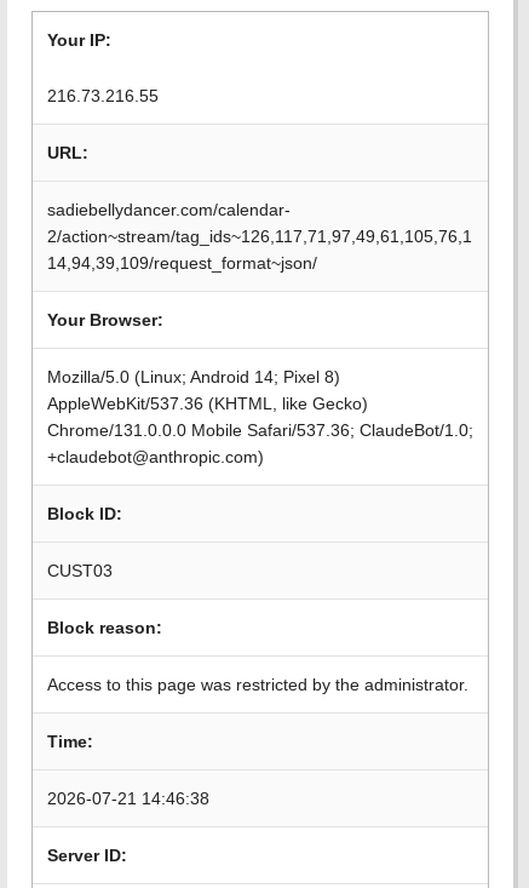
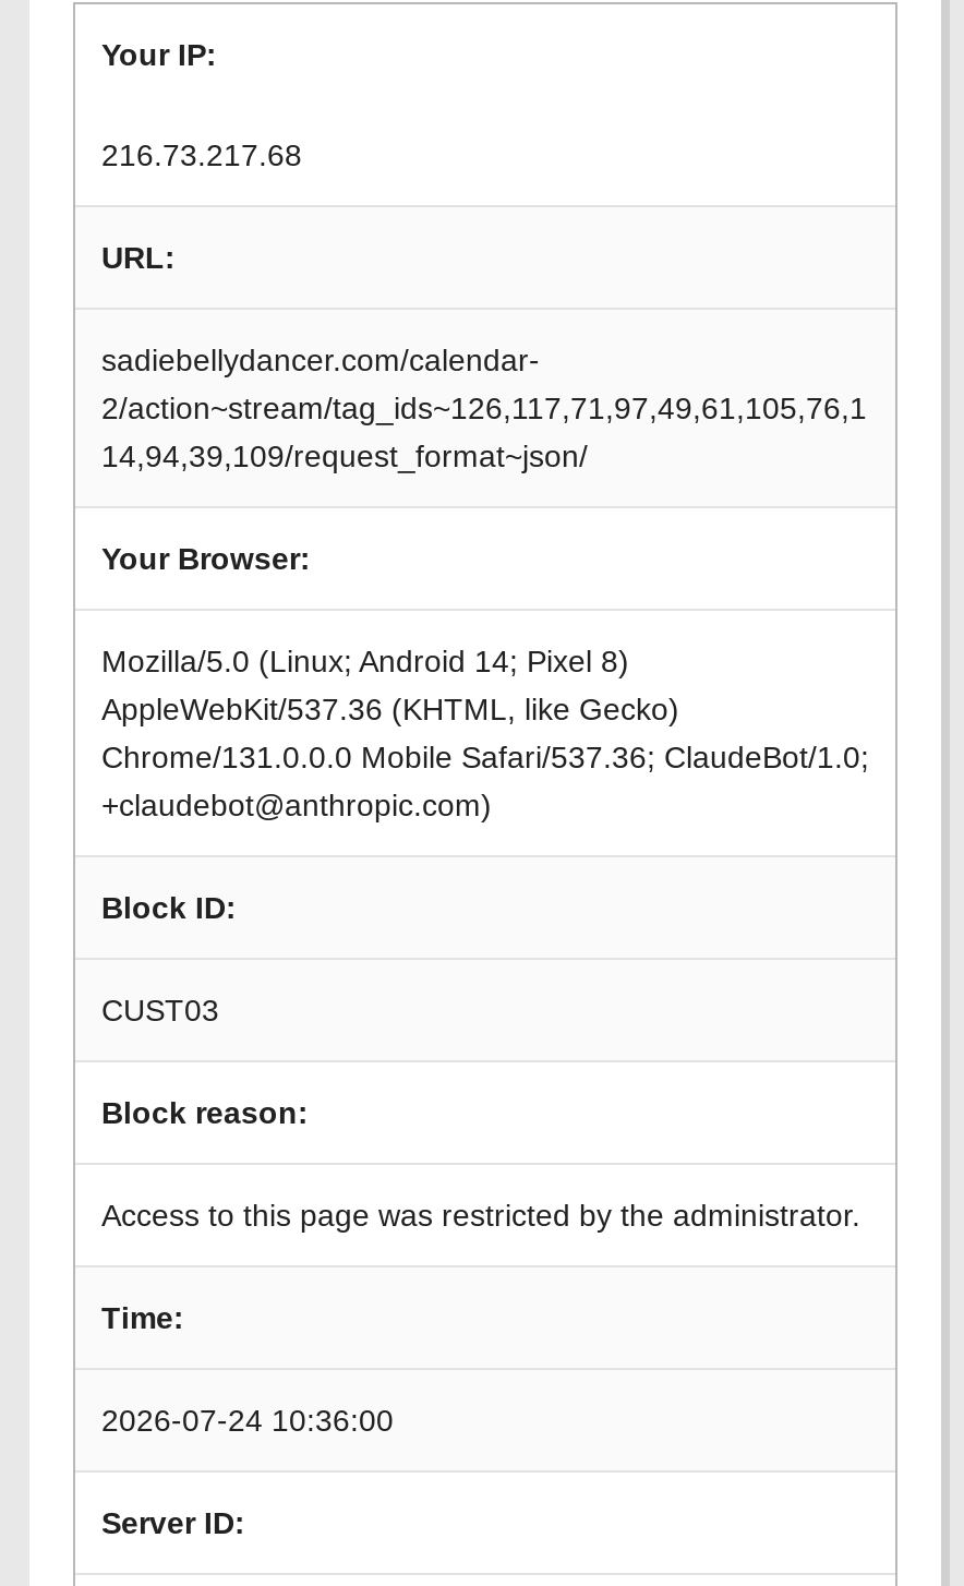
[47,86,159,105] 216.73.216.55 -> [101,137,302,172] 216.73.217.68
[47,789,209,808] 2026-07-21 14:46:38 -> [101,1403,394,1438] 2026-07-24 10:36:00

